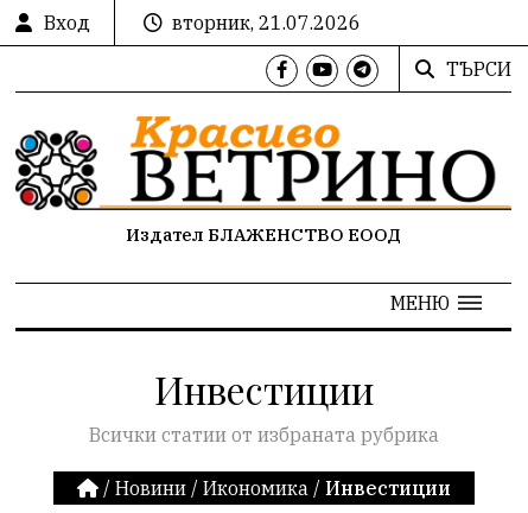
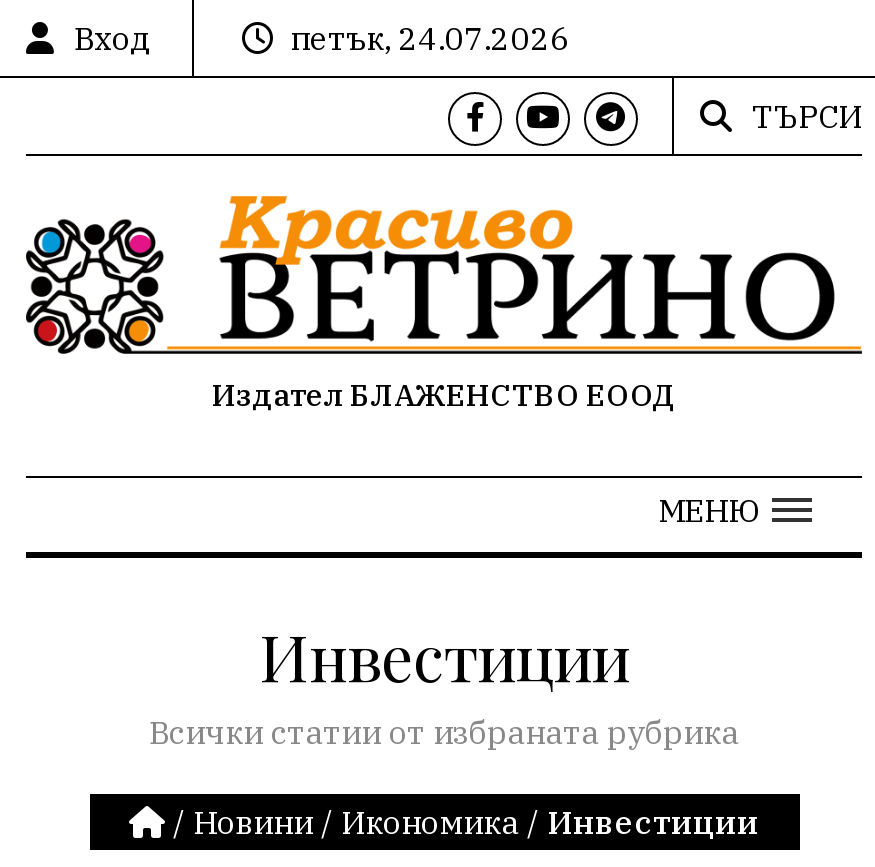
[172,11,361,34] вторник, 21.07.2026 -> [290,18,570,58] петък, 24.07.2026

